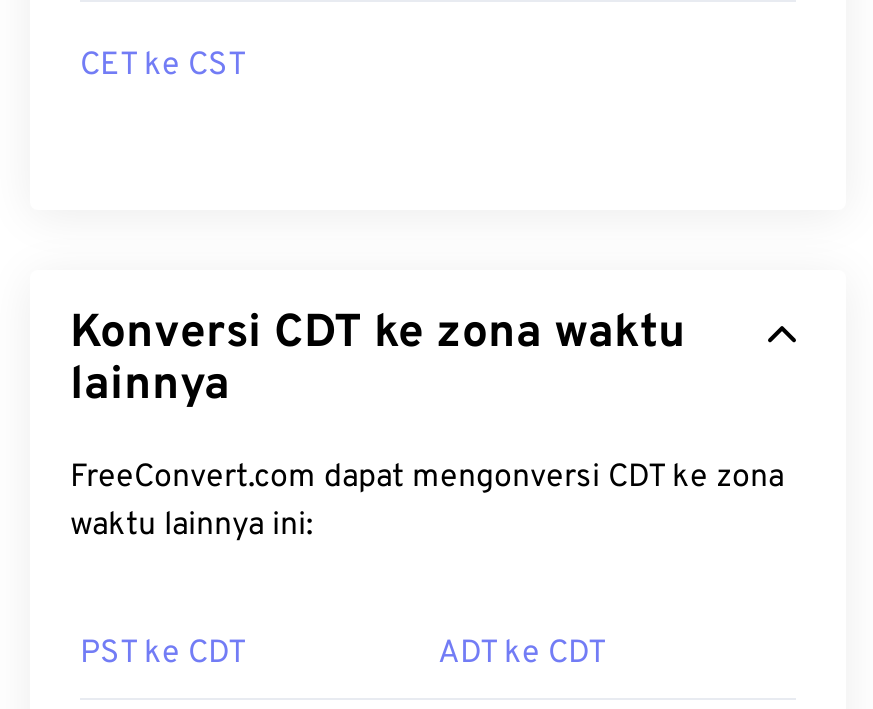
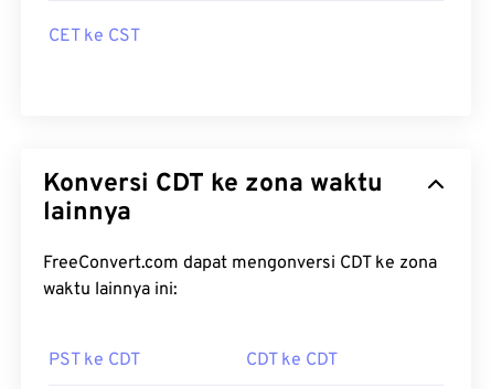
[438,634,606,674] ADT ke CDT -> [246,349,338,371] CDT ke CDT

